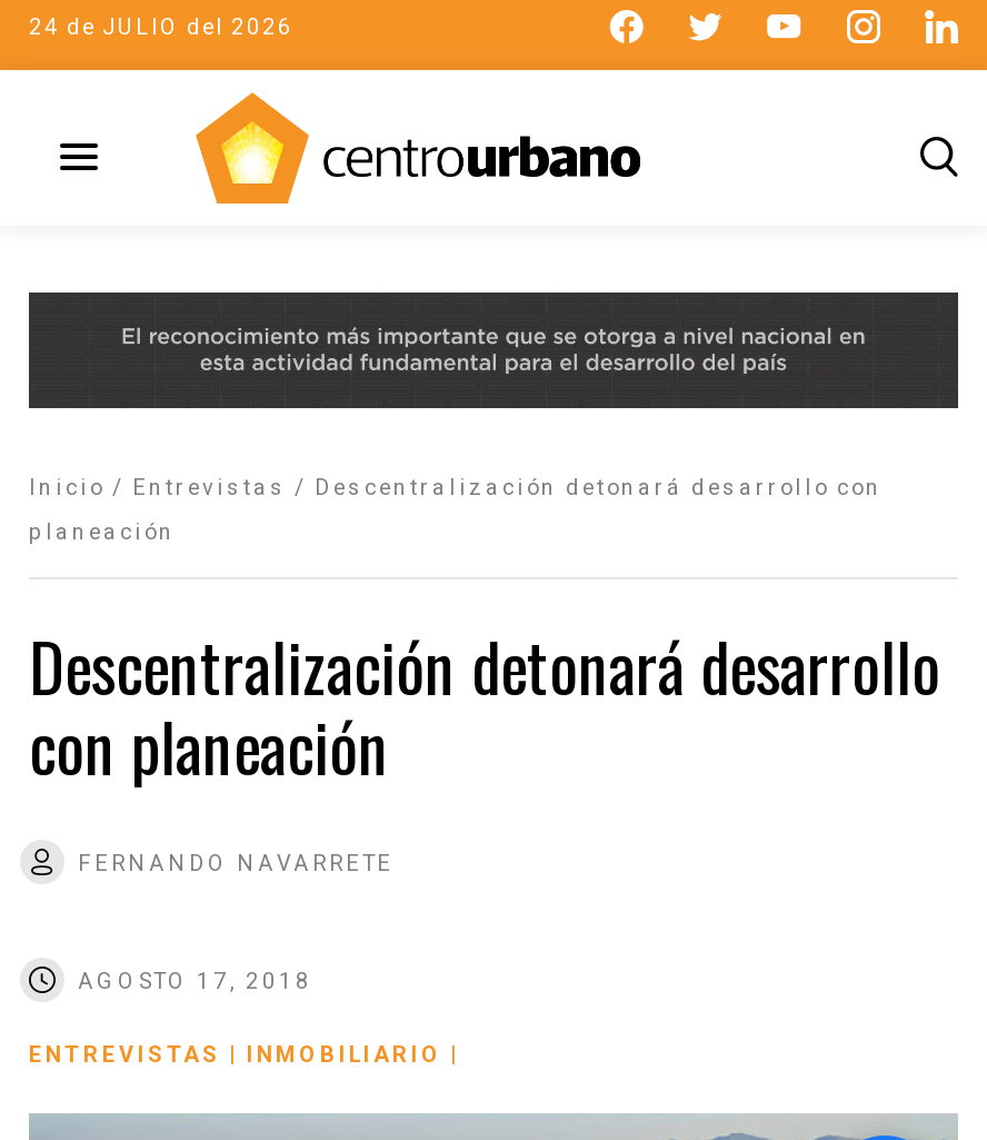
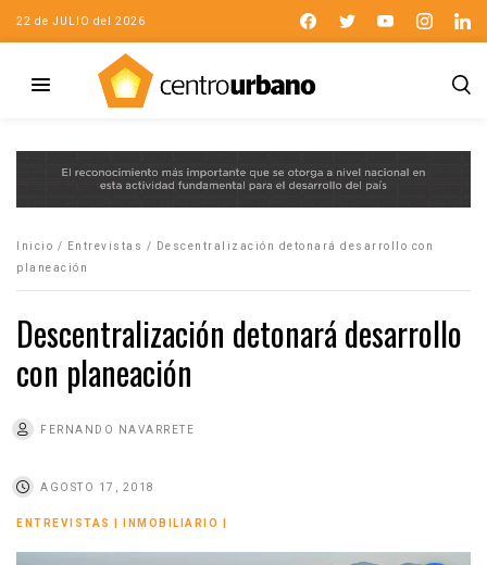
[29,13,293,38] 24 de JULIO del 2026 -> [16,15,146,27] 22 de JULIO del 2026

